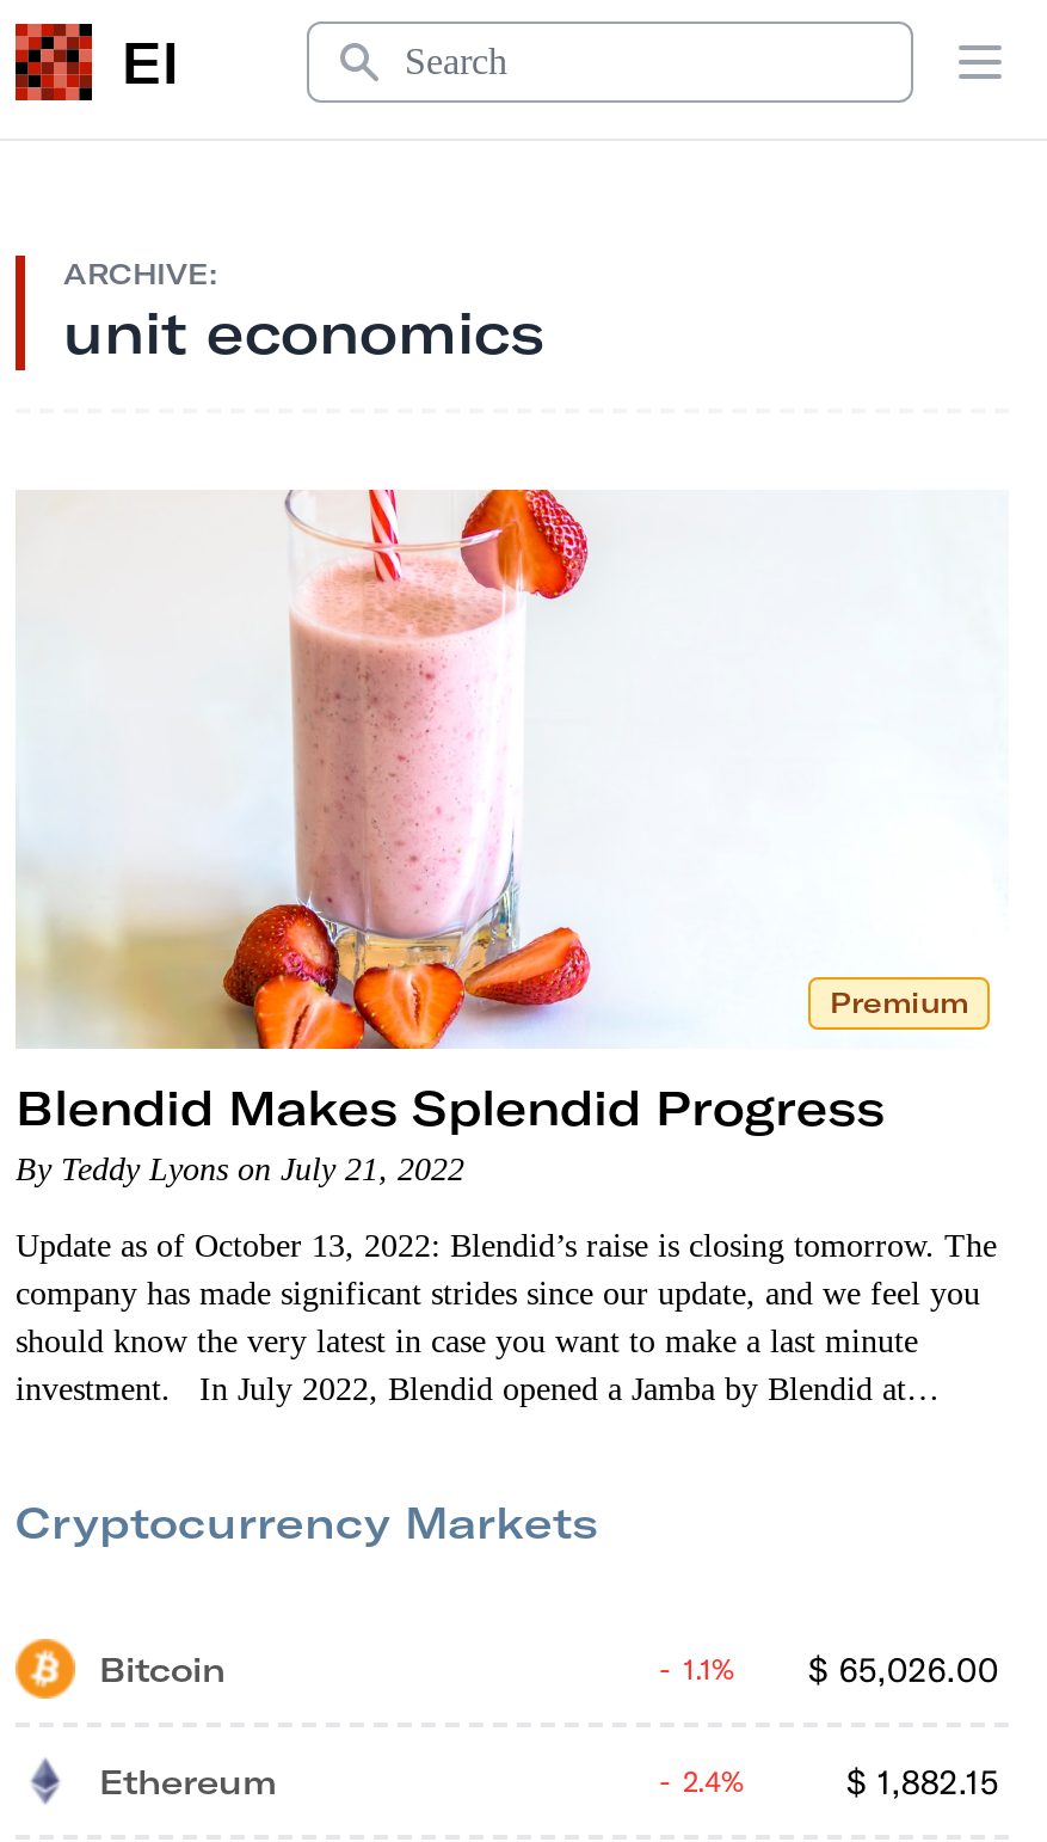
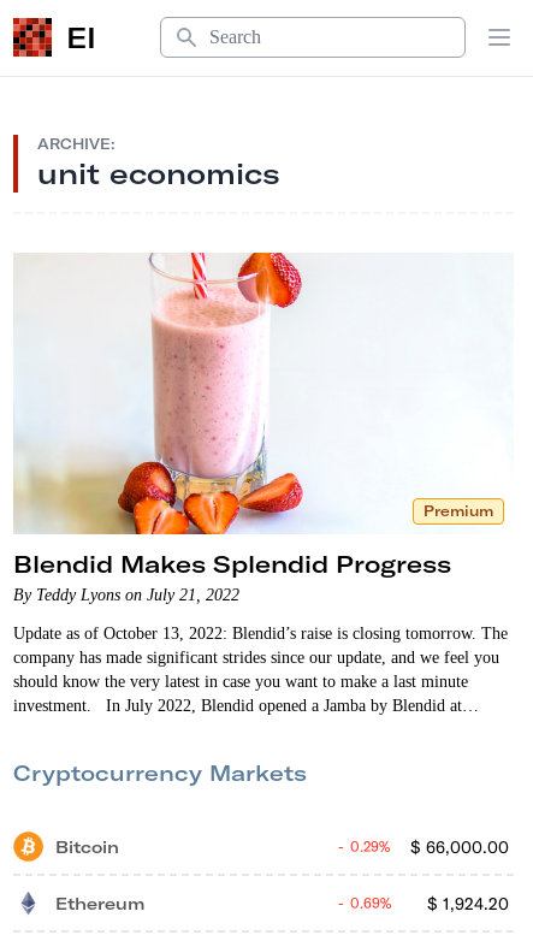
[683,1650,733,1686] 1.1% -> [350,837,389,855] 0.29%
[808,1647,999,1690] $ 65,026.00 -> [410,836,509,857] $ 66,000.00
[683,1762,743,1798] 2.4% -> [350,893,391,912] 0.69%
[846,1760,999,1803] $ 1,882.15 -> [427,892,509,914] $ 1,924.20

